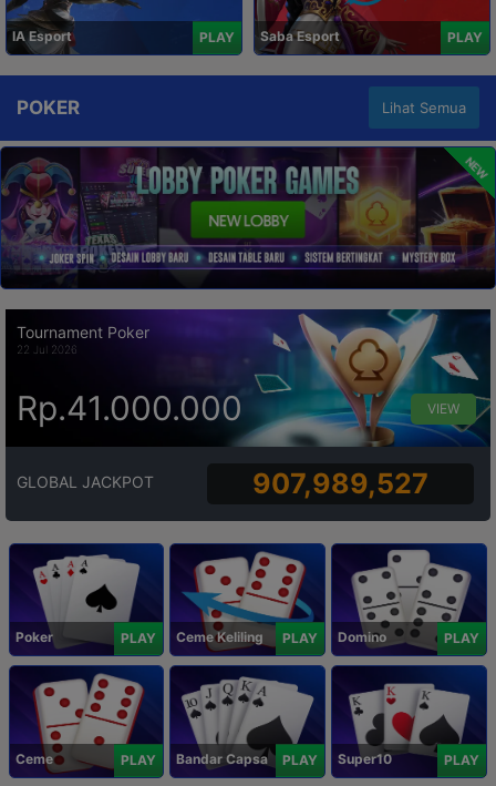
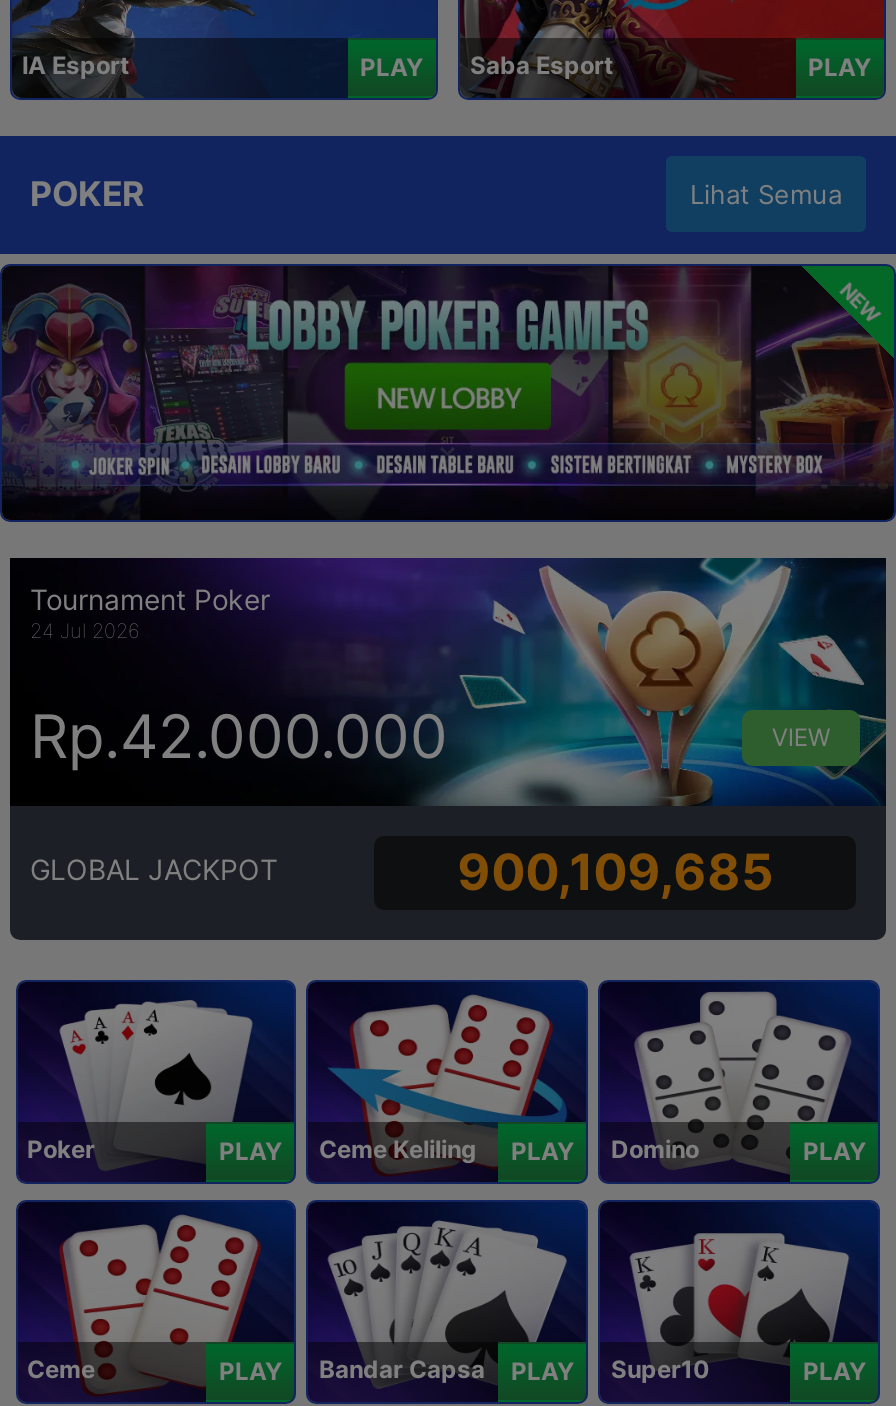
[17,342,77,355] 22 Jul 2026 -> [30,617,140,641] 24 Jul 2026
[17,388,242,428] Rp.41.000.000 -> [30,700,448,772] Rp.42.000.000
[253,467,429,500] 907,989,527 -> [457,842,773,902] 900,109,685

